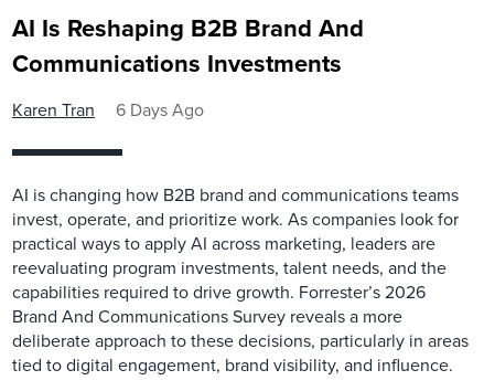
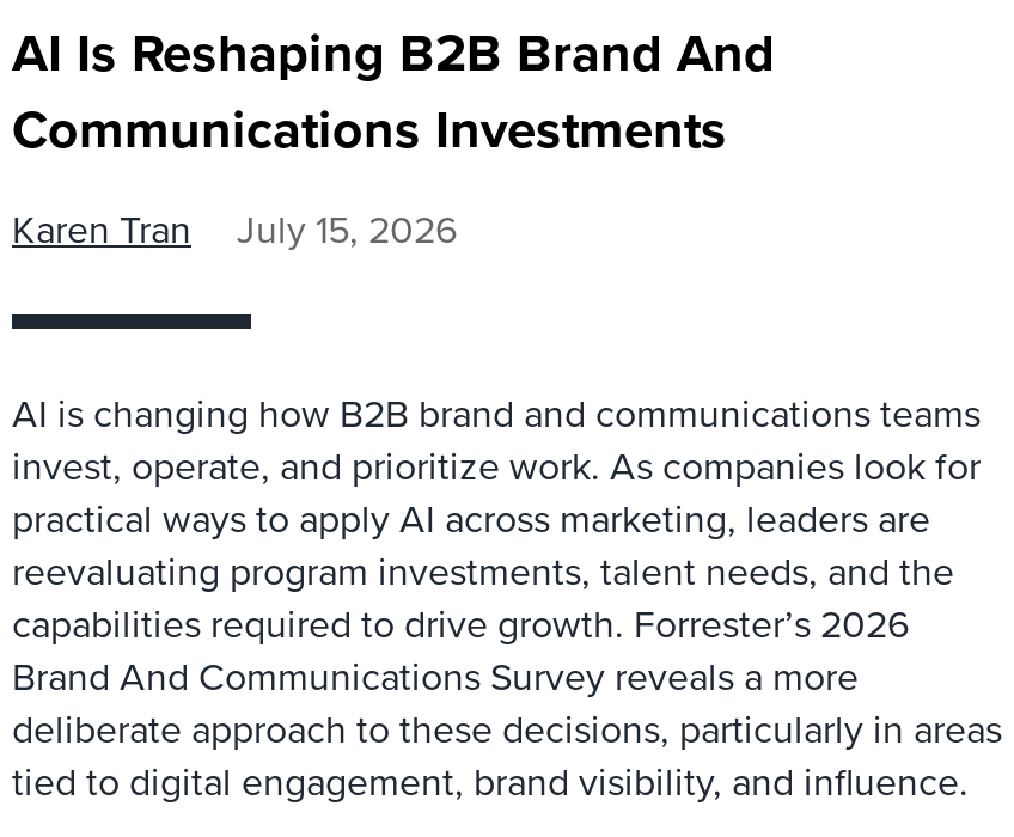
[12,97,204,123] Karen Tran 6 Days Ago -> [12,202,457,257] Karen Tran July 15, 2026

